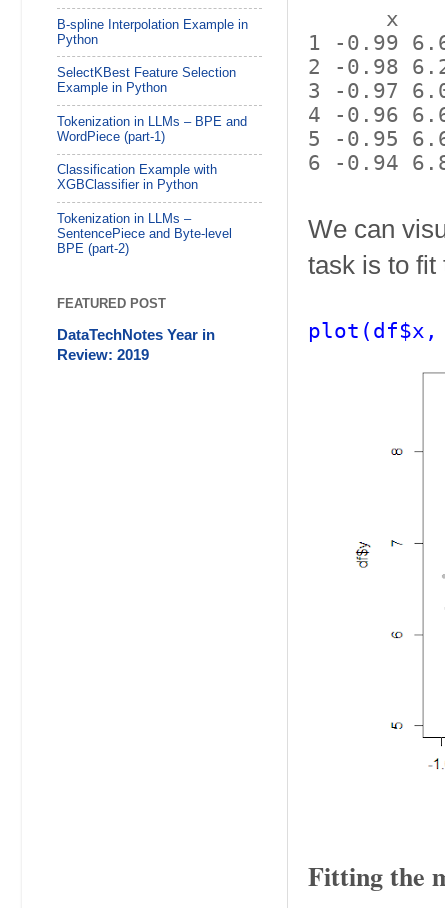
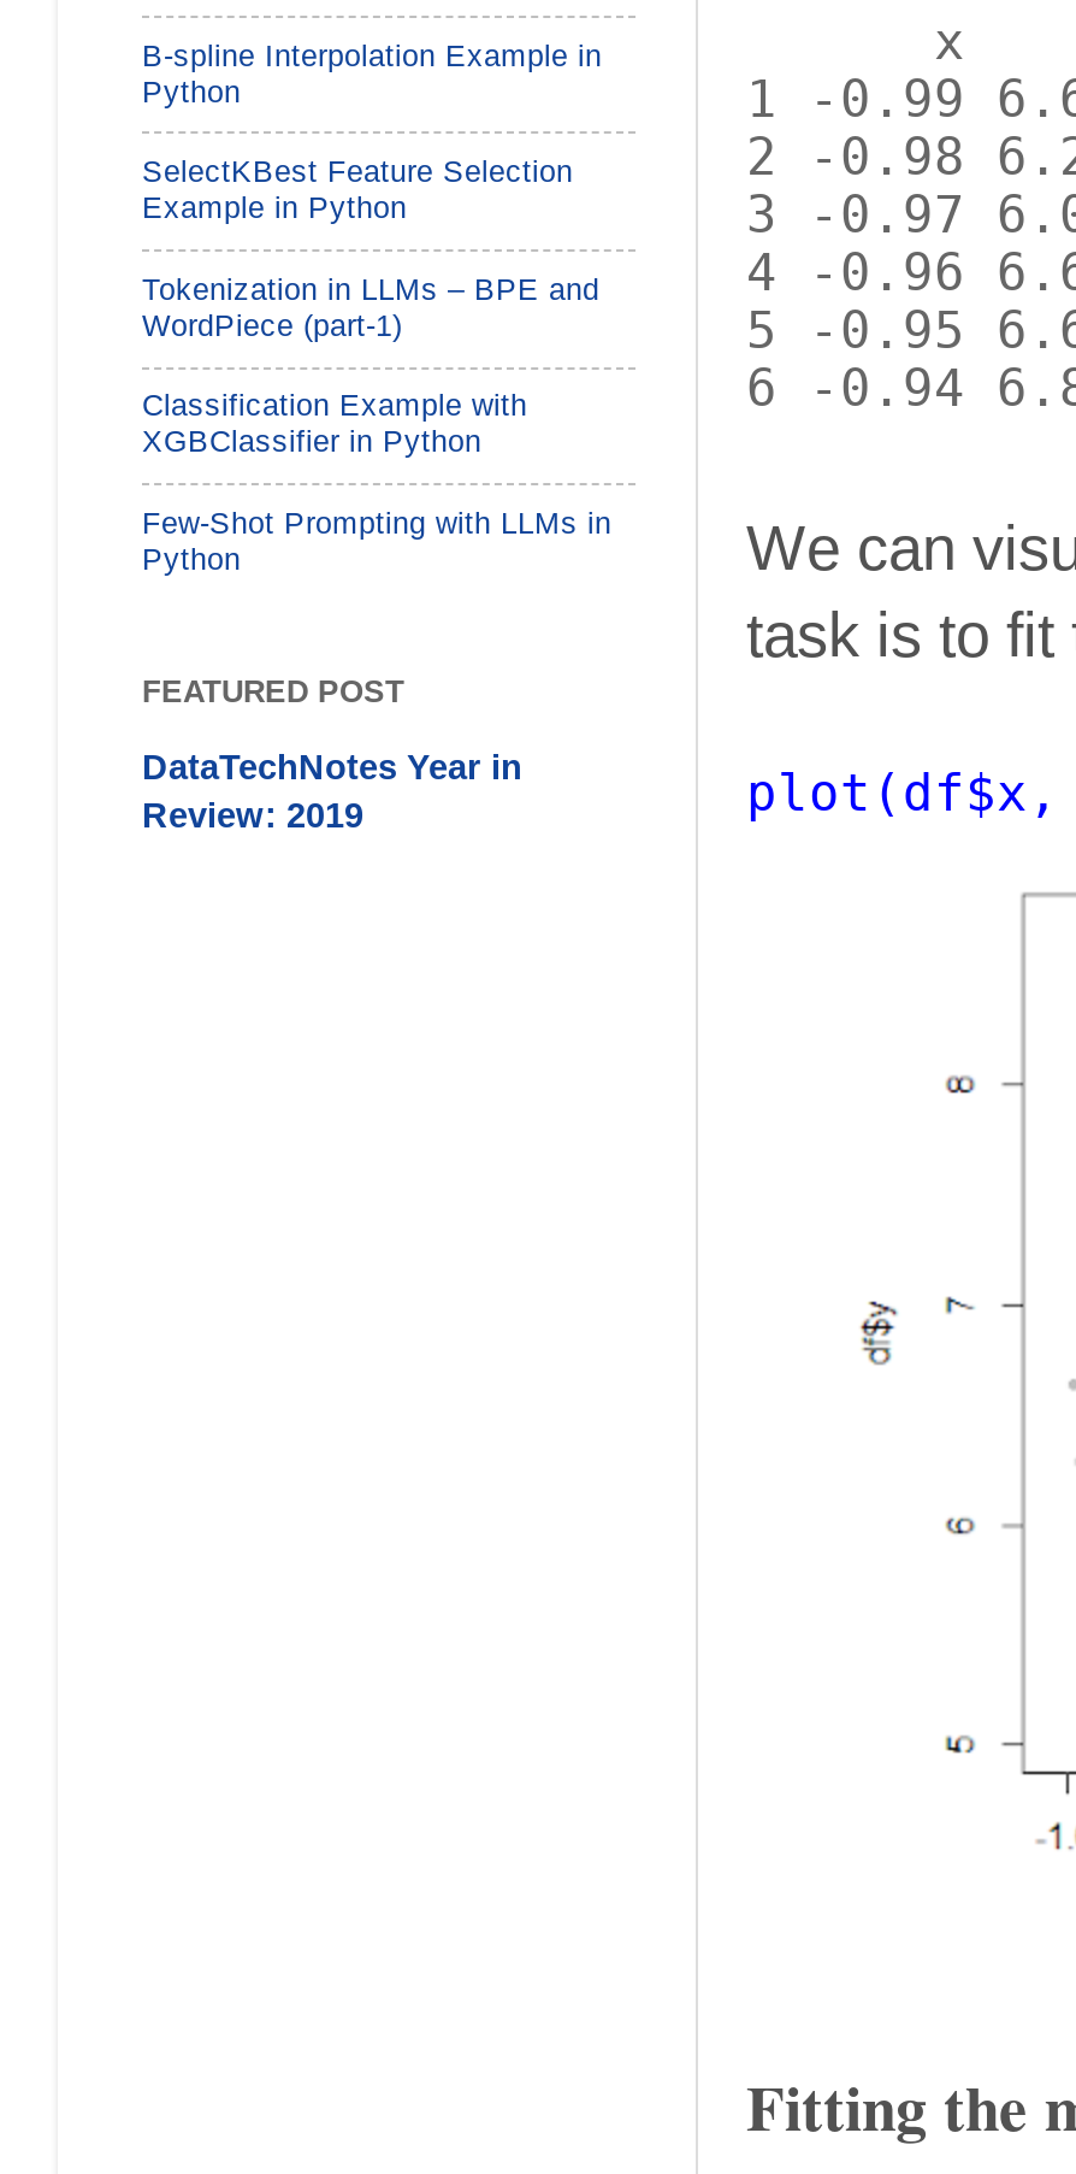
[57,212,232,256] Tokenization in LLMs – | SentencePiece and Byte-level | BPE (part-2) -> [142,507,611,577] Few-Shot Prompting with LLMs in | Python

